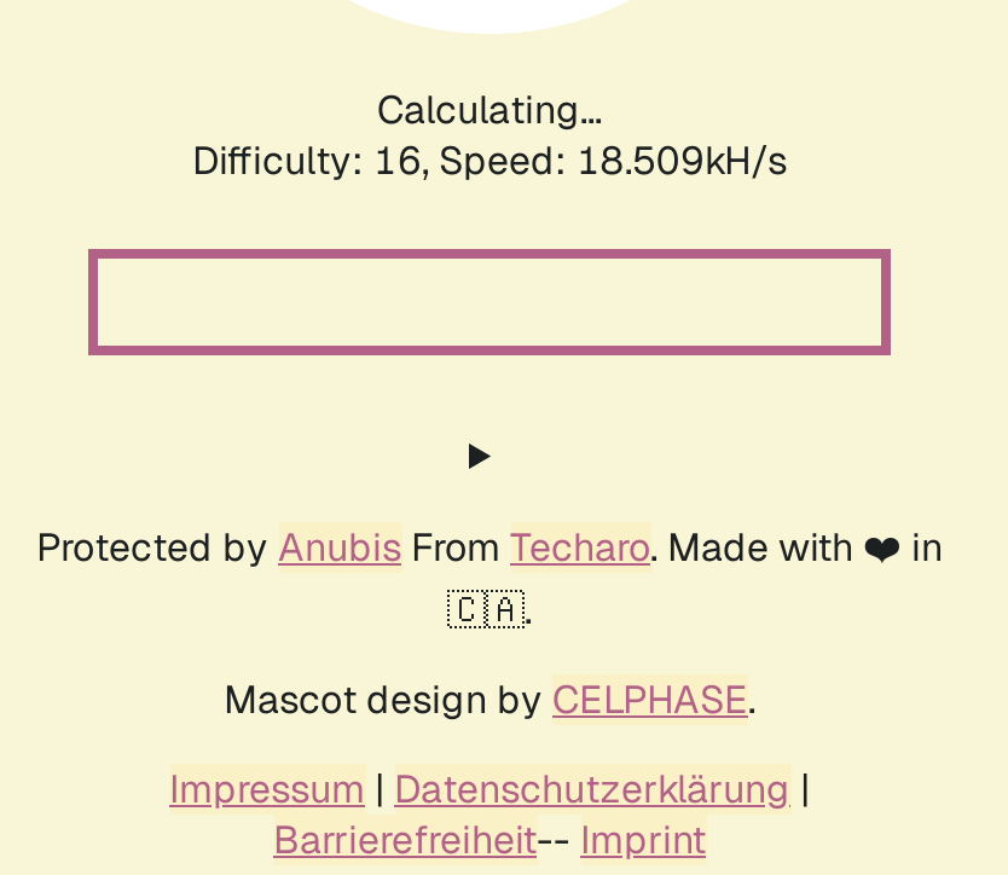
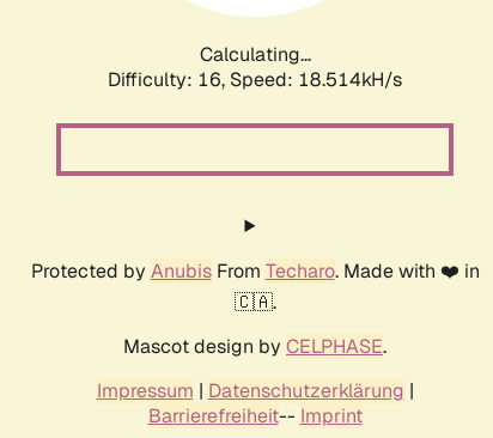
[192,135,787,186] Difficulty: 16, Speed: 18.509kH/s -> [108,67,402,92] Difficulty: 16, Speed: 18.514kH/s

